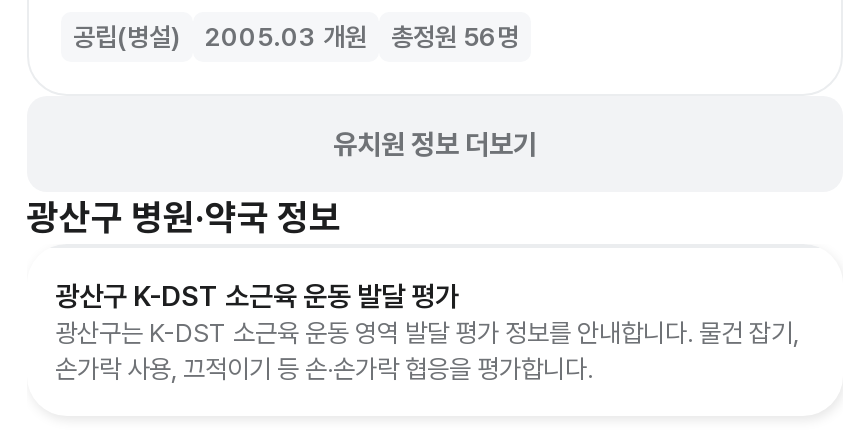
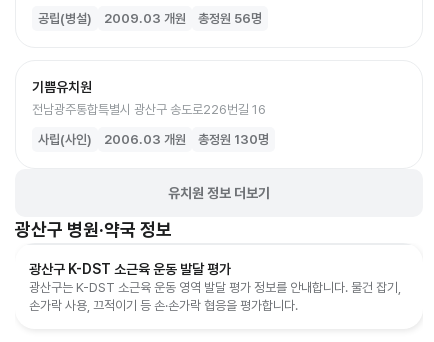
[73,22,519,52] 공립(병설) 2005.03 개원 총정원 56명 -> [38,11,262,26] 공립(병설) 2009.03 개원 총정원 56명
none -> [32,79,269,147] 기쁨유치원 | 전남광주통합특별시 광산구 송도로226번길 16 | 사립(사인) | 2006.03 개원 | 총정원 130명

